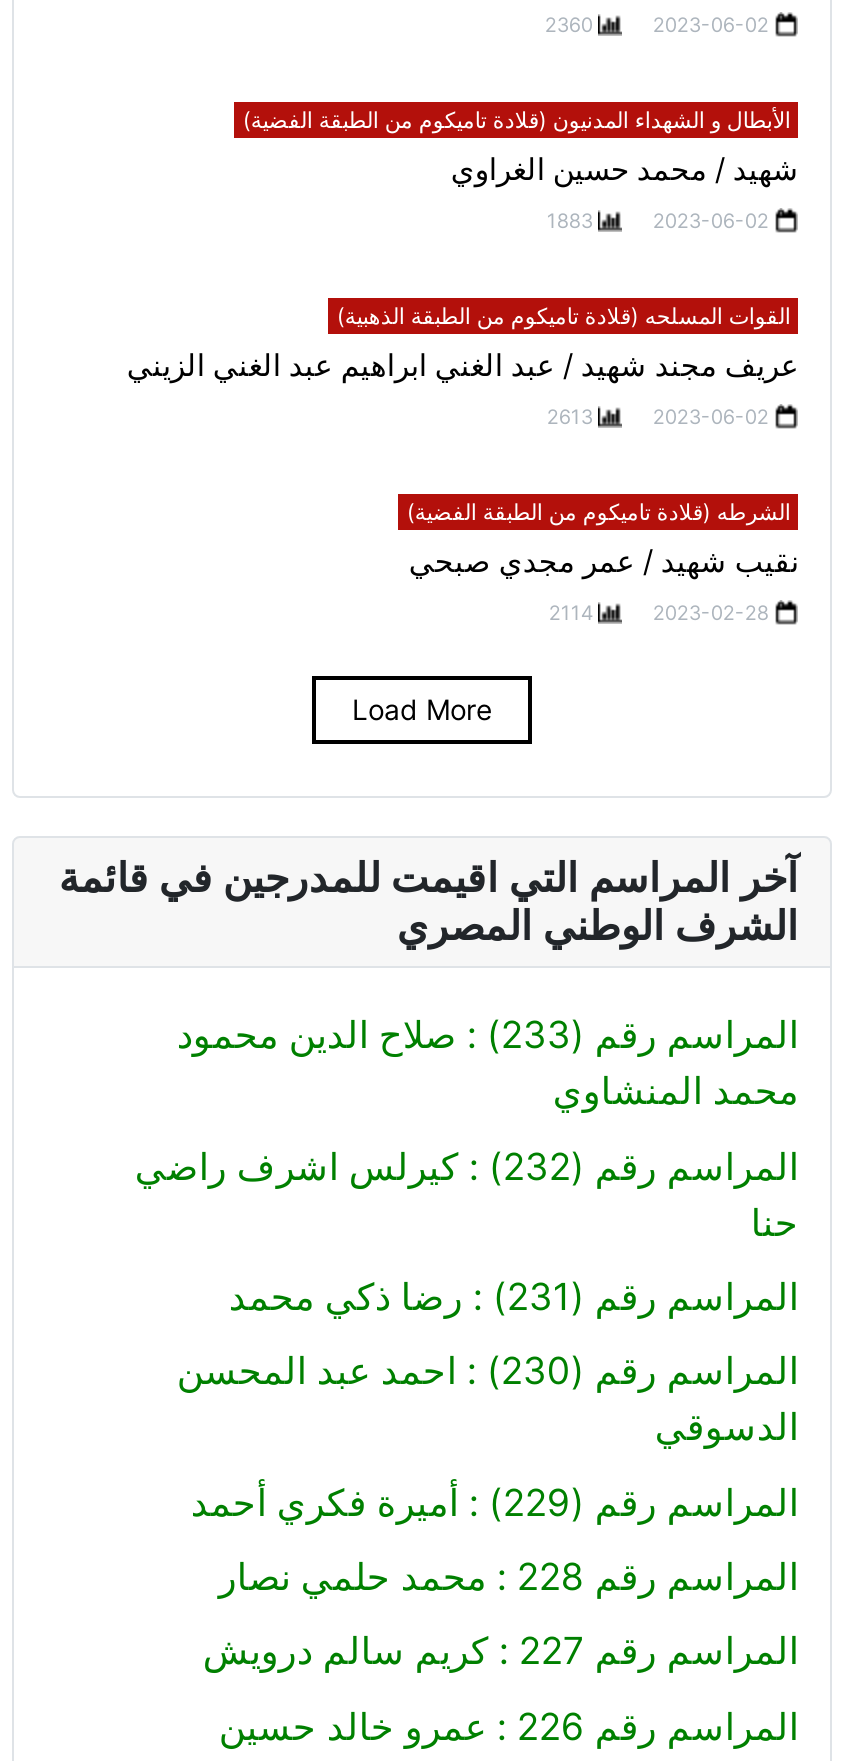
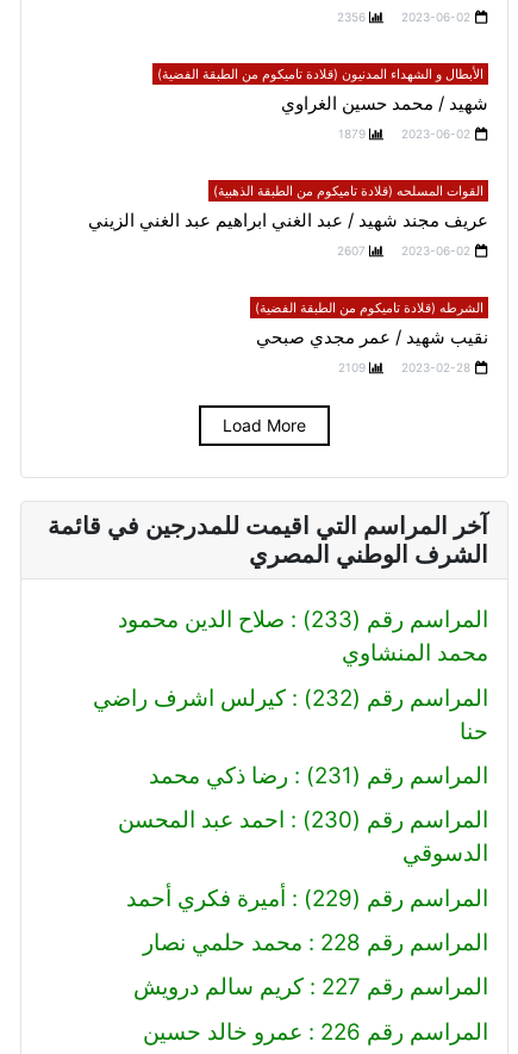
[545,12,593,36] 2360 -> [337,10,366,24] 2356
[547,208,593,232] 1883 -> [339,127,366,141] 1879
[547,404,593,428] 2613 -> [337,243,366,258] 2607
[549,600,593,624] 2114 -> [339,360,366,375] 2109

